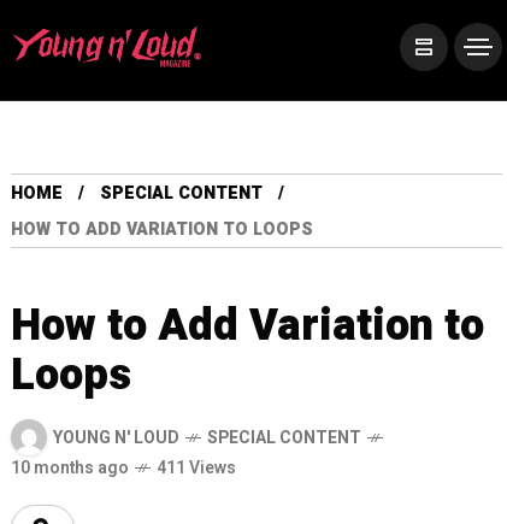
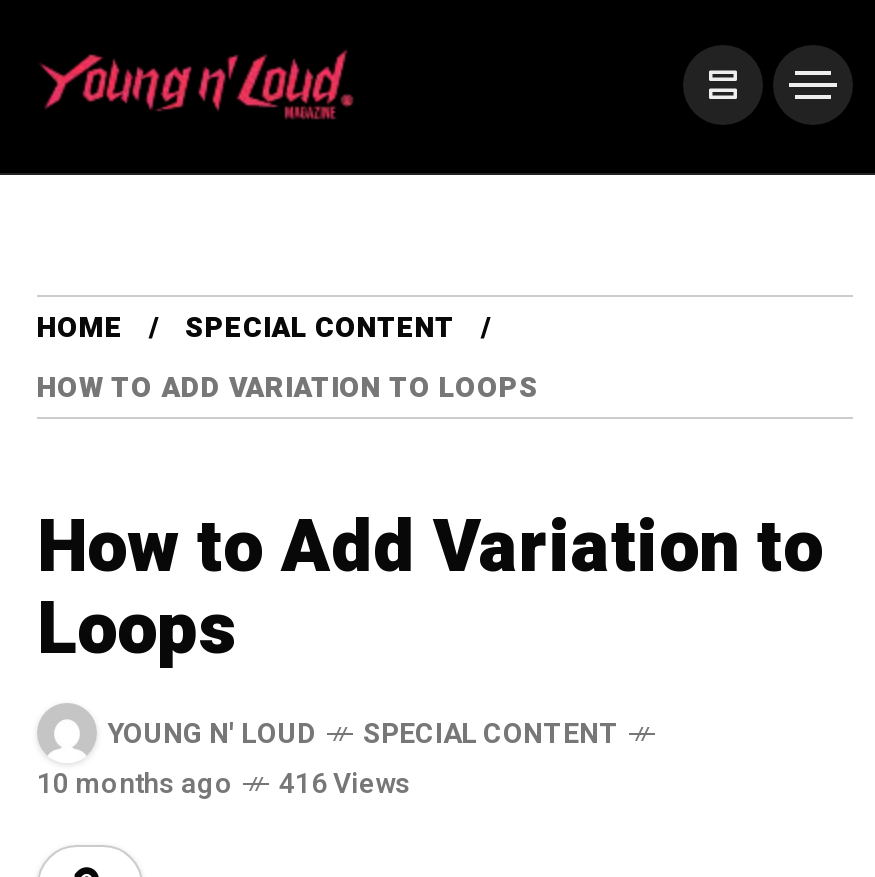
[11,455,236,481] 10 months ago 411 Views -> [37,763,411,805] 10 months ago 416 Views

